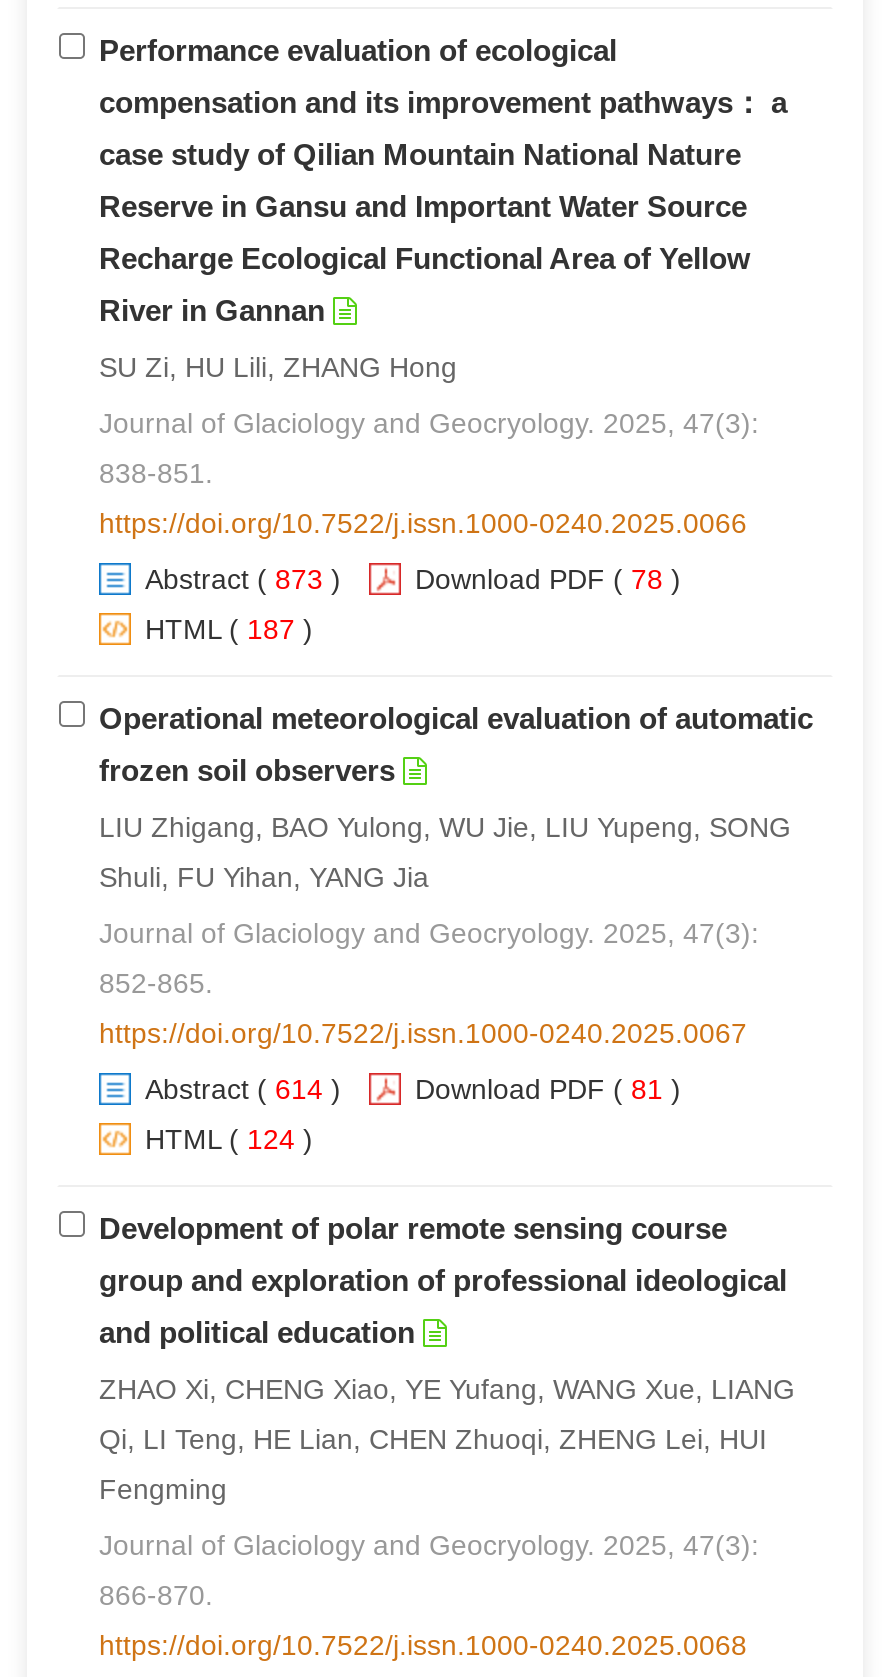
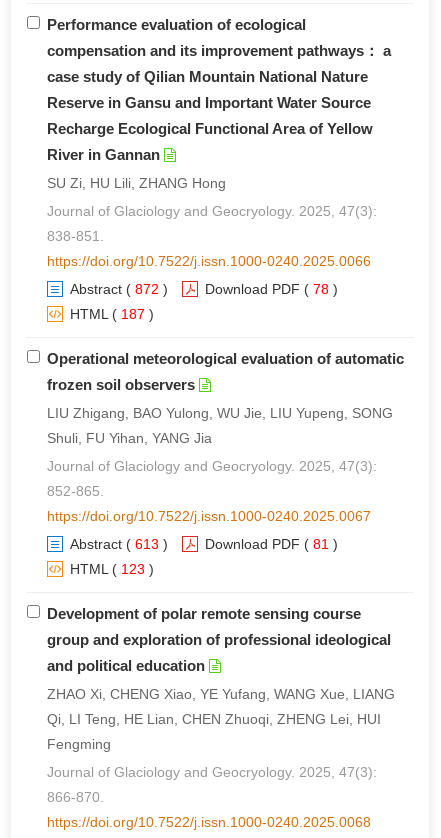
[145,564,349,596] Abstract ( 873) -> [70,281,172,297] Abstract ( 872)
[145,1074,349,1106] Abstract ( 614) -> [70,536,172,552] Abstract ( 613)
[145,1124,313,1156] HTML ( 124) -> [70,561,154,577] HTML ( 123)

